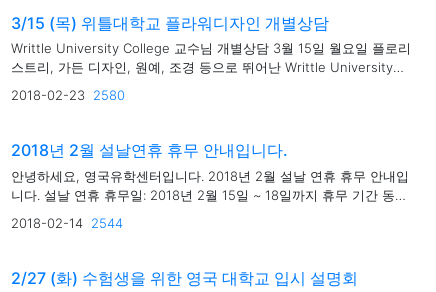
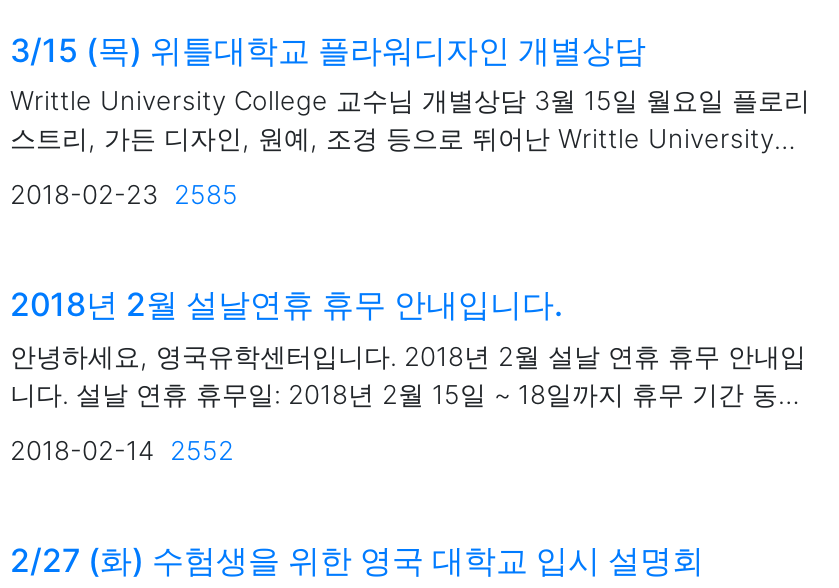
[11,87,125,103] 2018-02-23 2580 -> [10,178,238,210] 2018-02-23 2585
[11,215,123,231] 2018-02-14 2544 -> [10,434,234,466] 2018-02-14 2552

